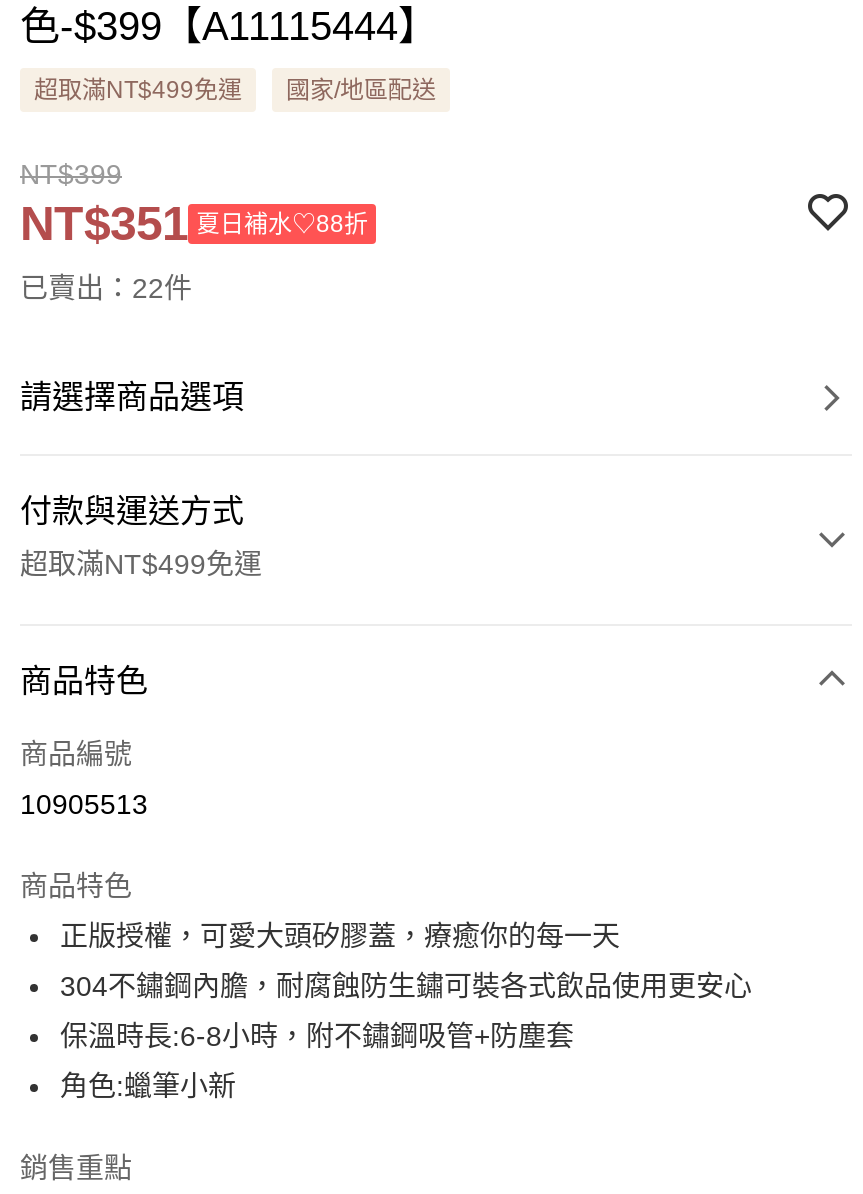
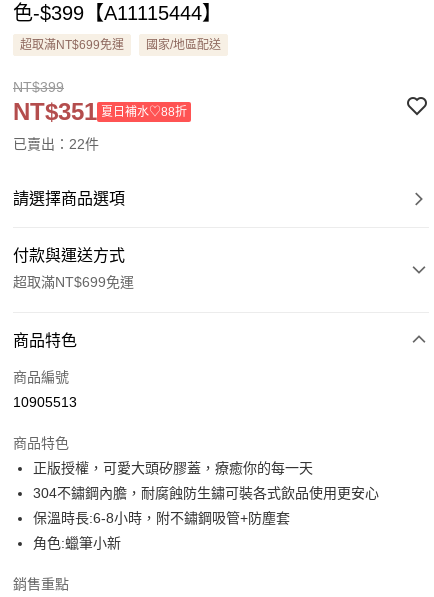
[34,76,242,104] 超取滿NT$499免運 -> [20,38,124,52] 超取滿NT$699免運
[20,548,262,580] 超取滿NT$499免運 -> [13,274,134,290] 超取滿NT$699免運

